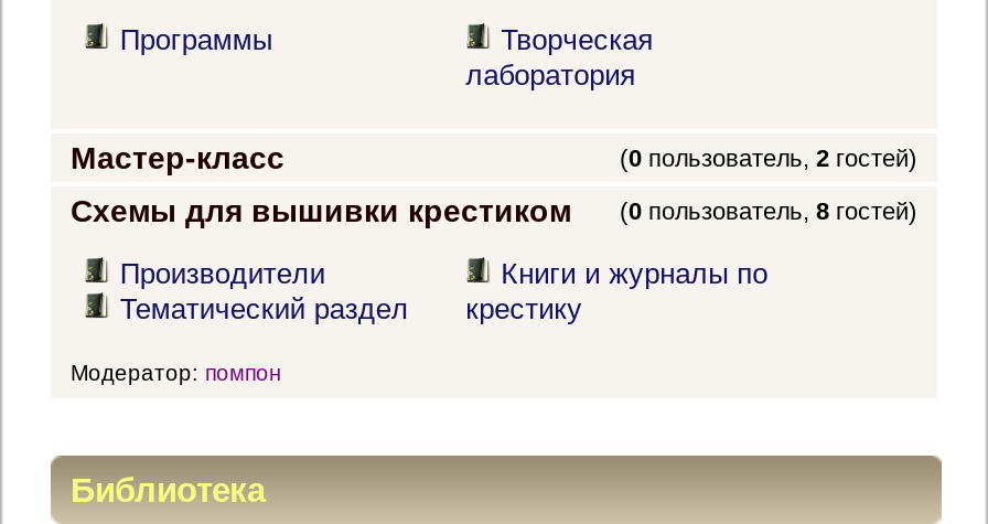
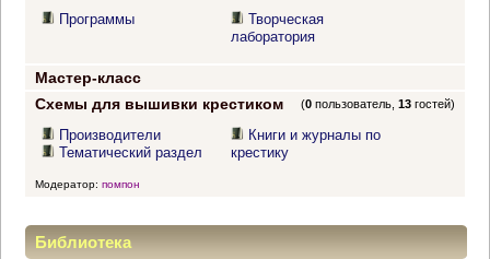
[620,145,917,172] (0 пользователь, 2 гостей) -> none
[620,198,917,225] (0 пользователь, 8 гостей) -> [301,98,455,111] (0 пользователь, 13 гостей)

